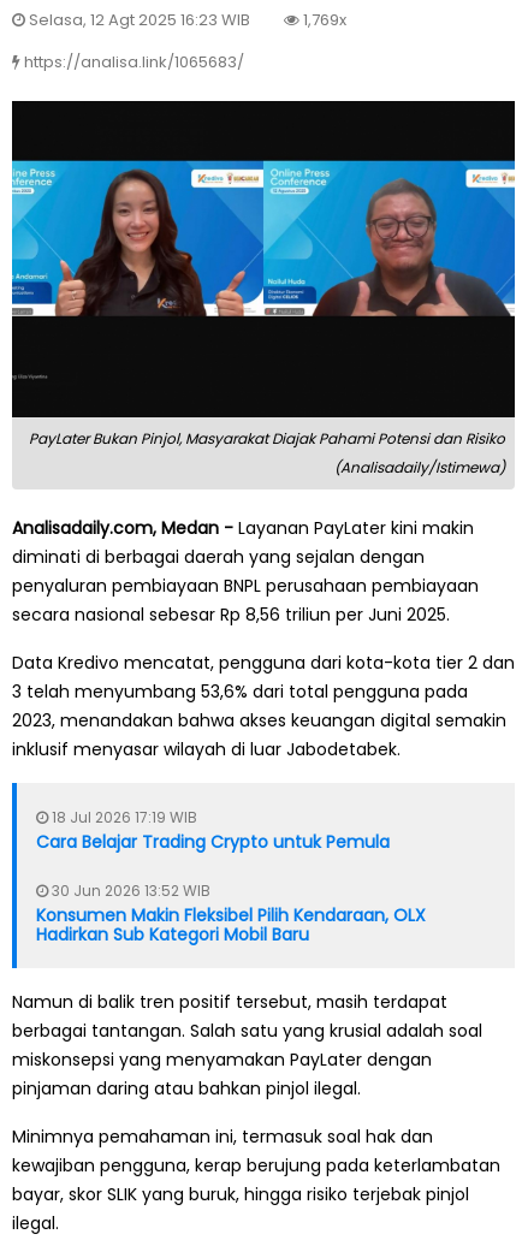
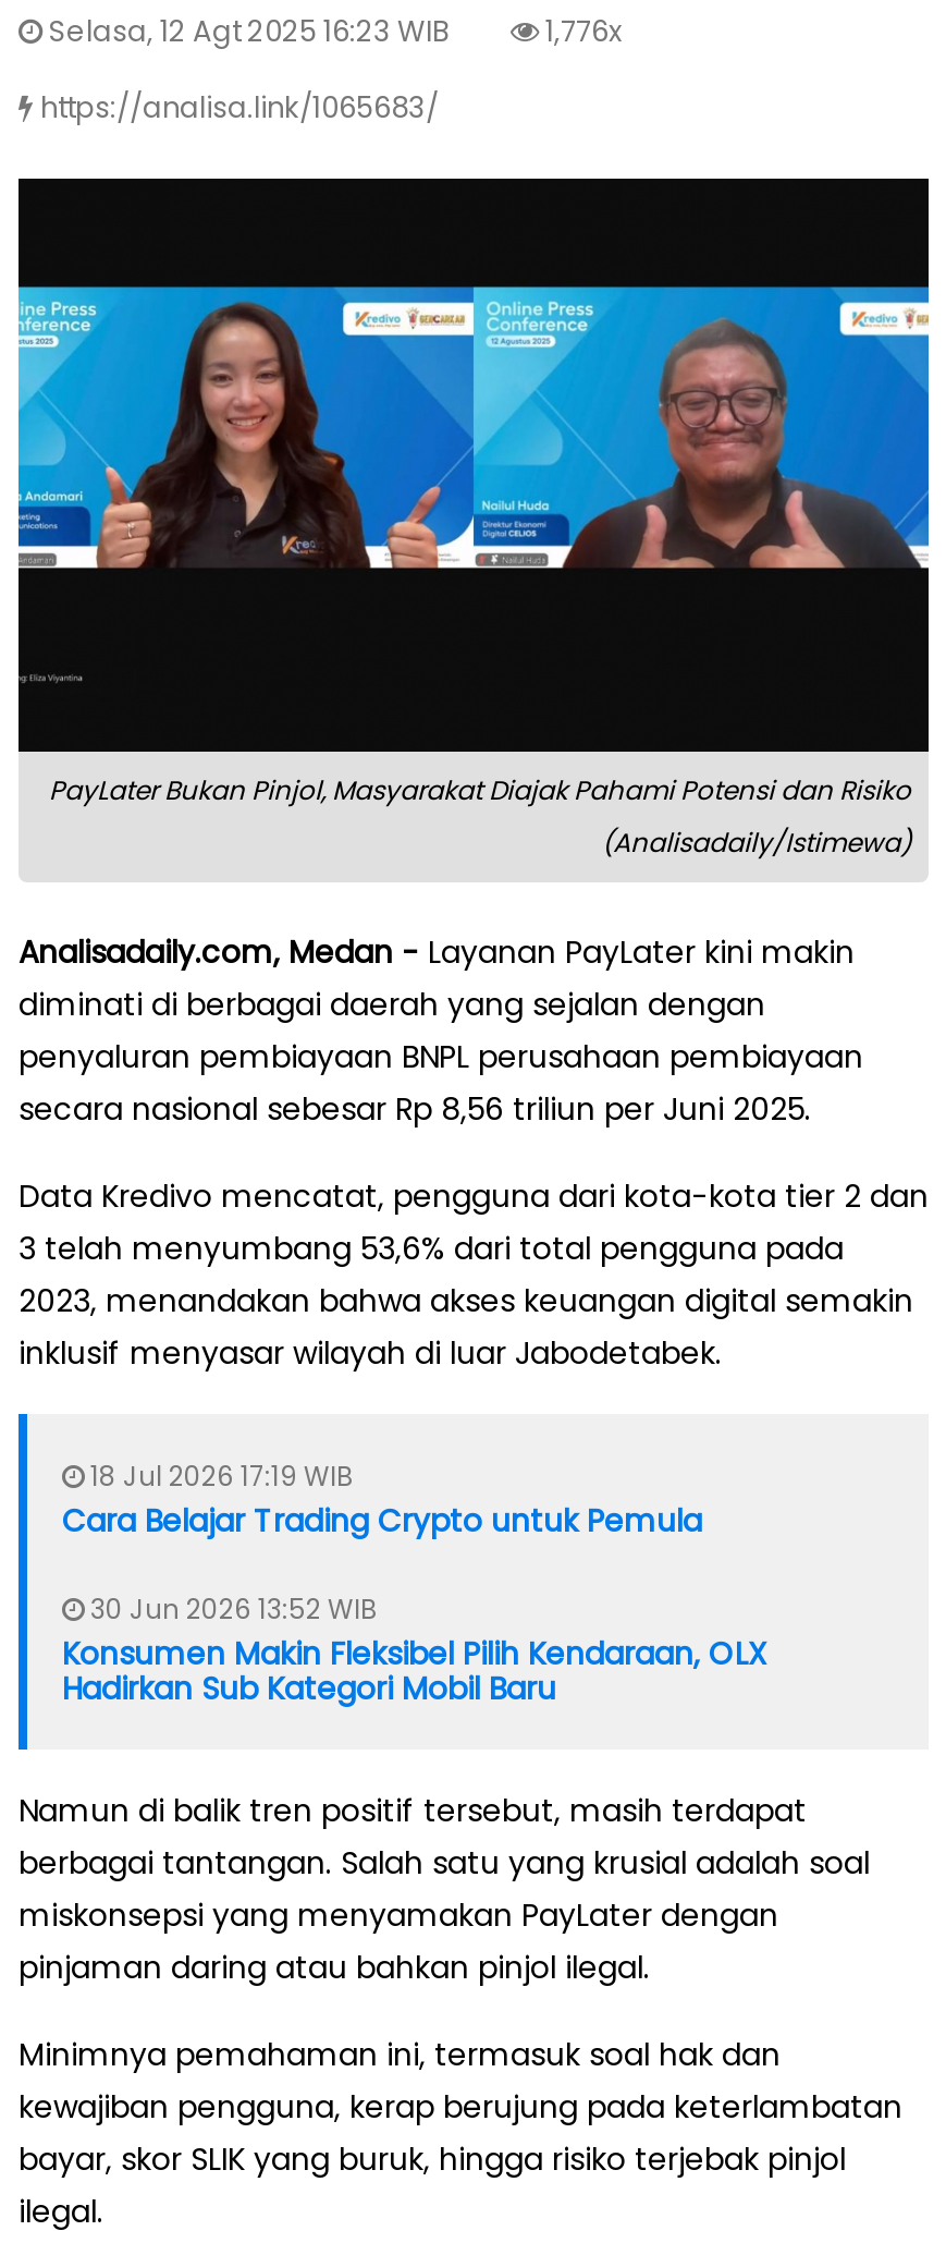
[299,8,346,31] 1,769x -> [539,10,622,52] 1,776x

